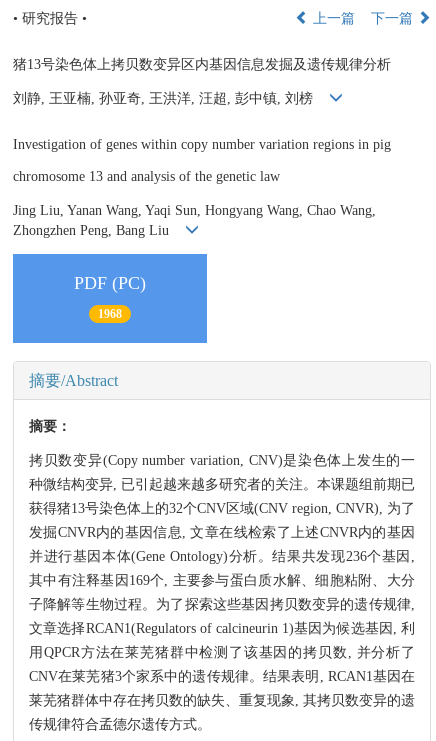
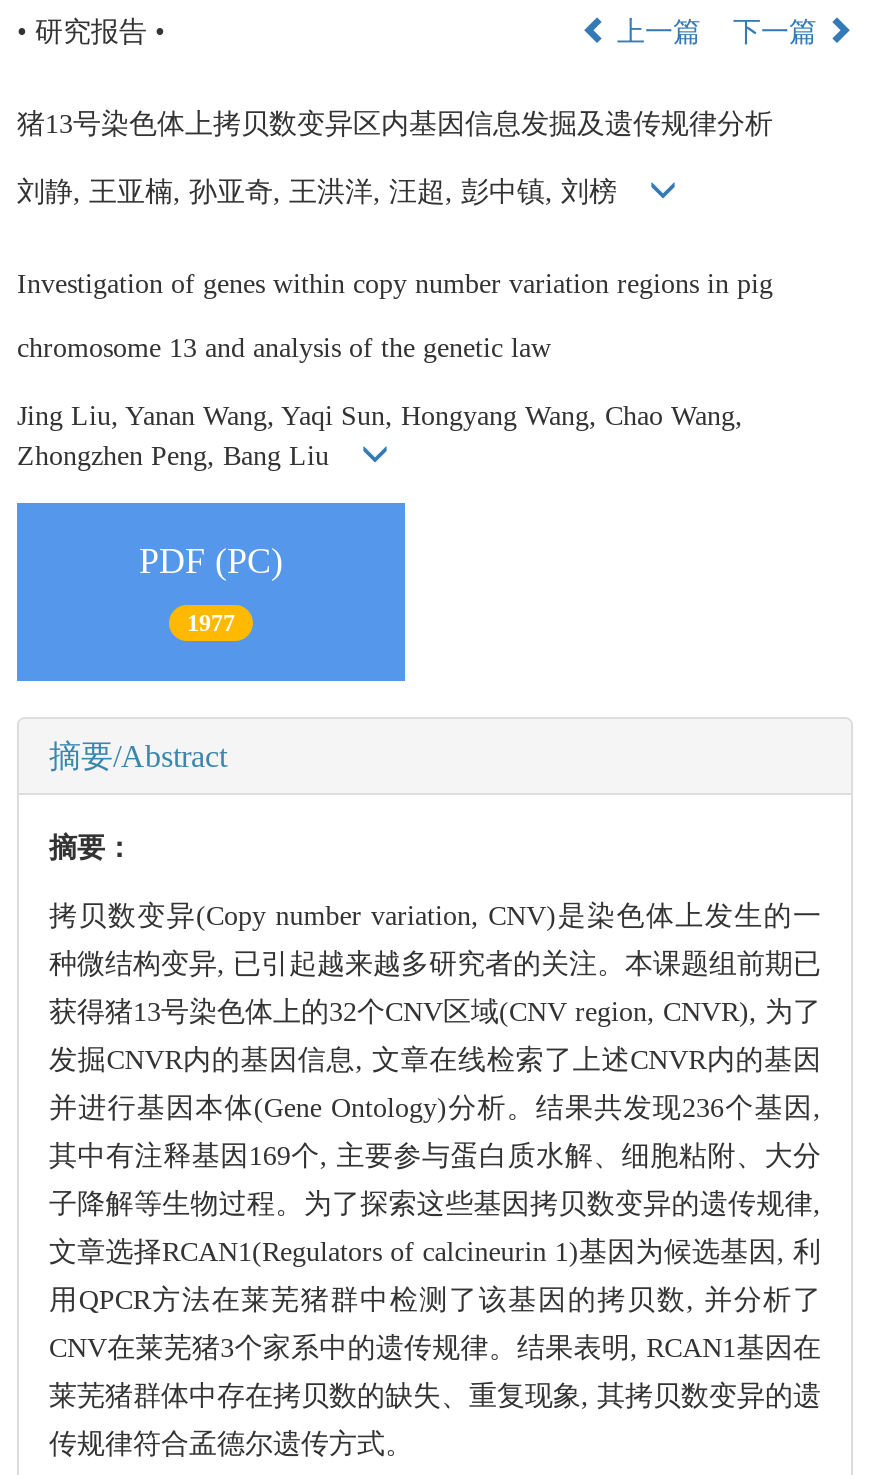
[98,307,122,321] 1968 -> [187,608,235,636] 1977

